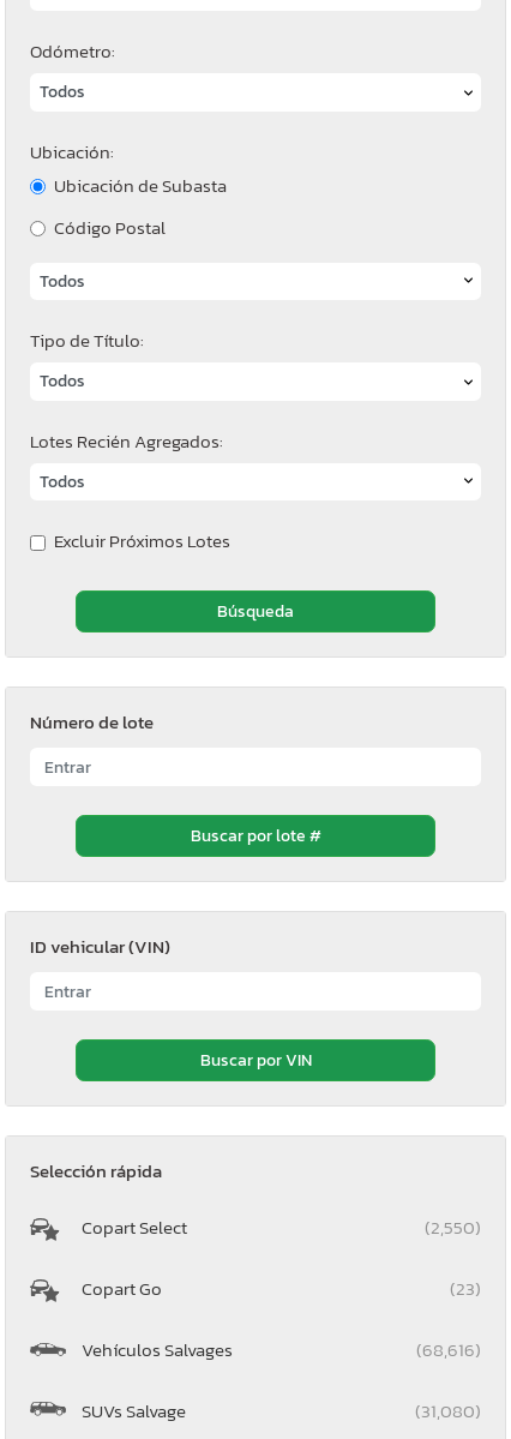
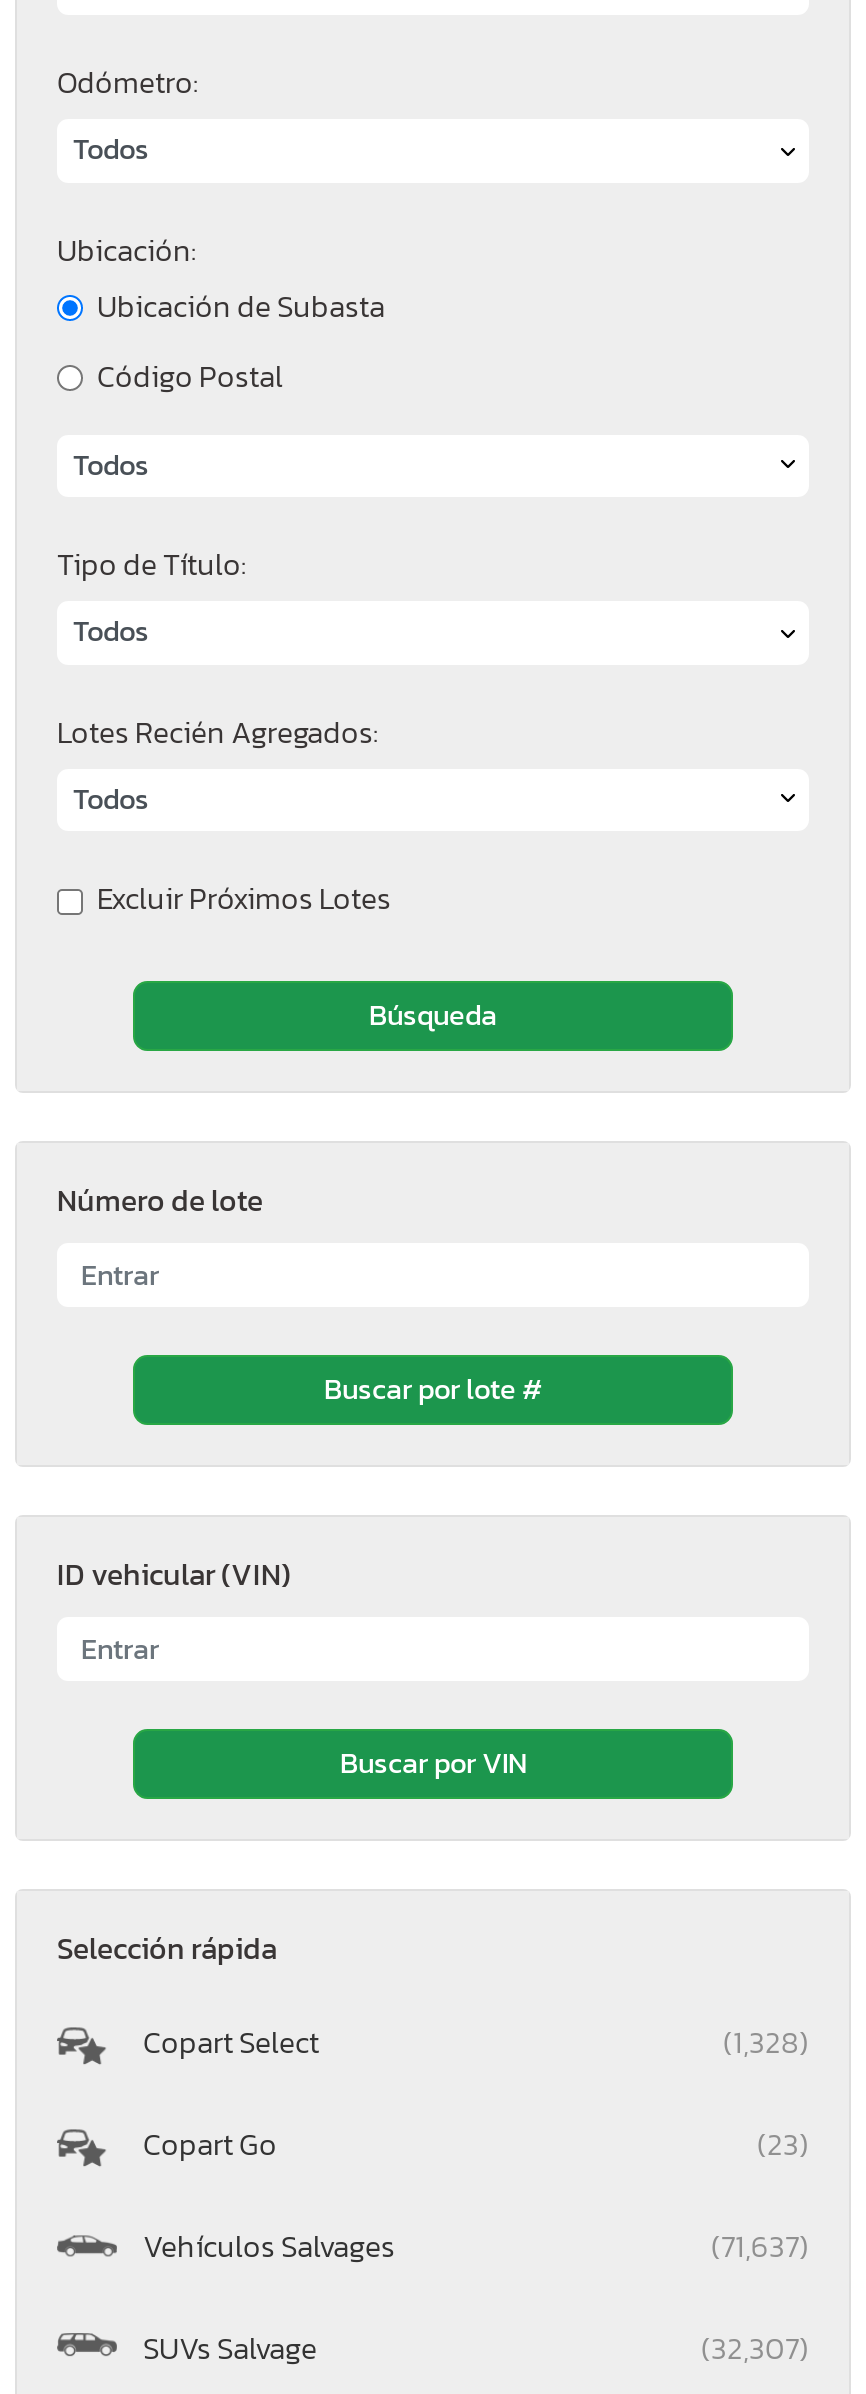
[425,1213,481,1240] (2,550) -> [723,2018,809,2064] (1,328)
[416,1335,481,1363] (68,616) -> [711,2222,809,2268] (71,637)
[415,1396,481,1424] (31,080) -> [701,2324,809,2370] (32,307)

